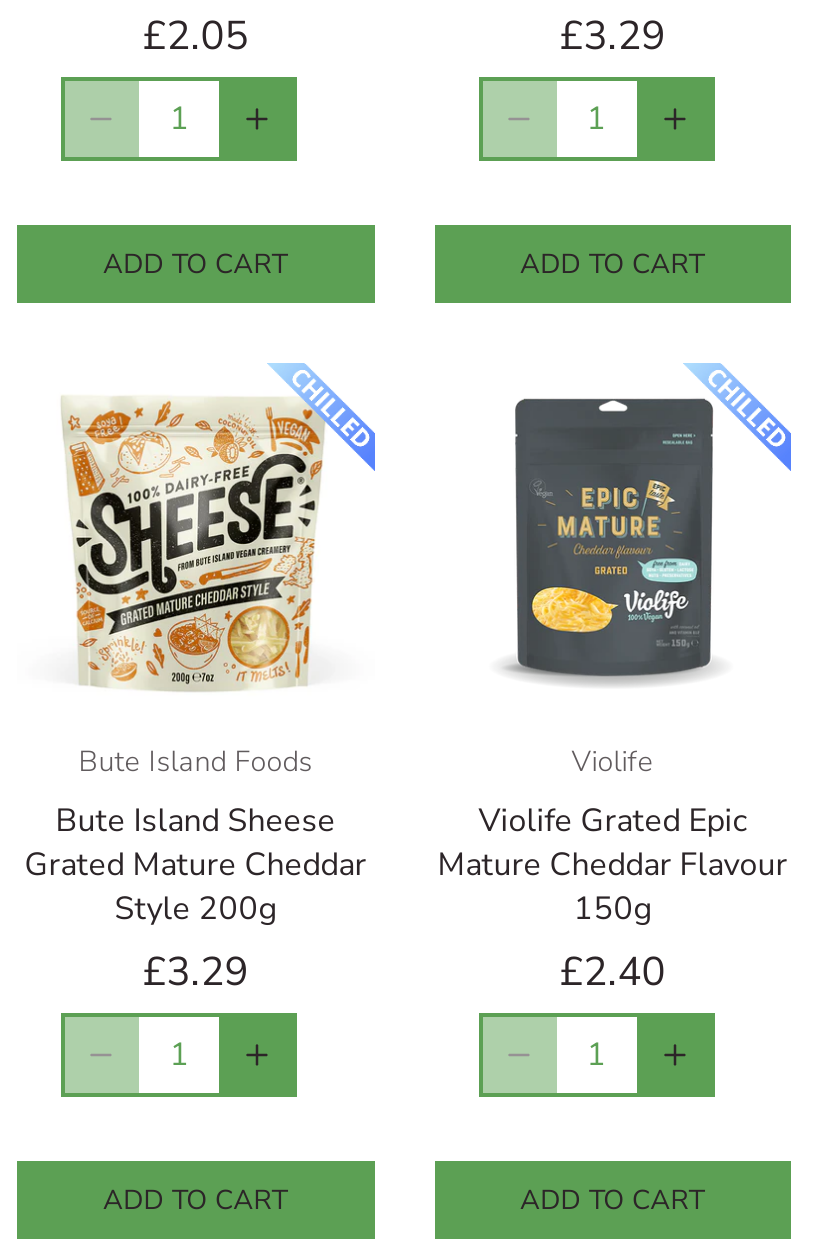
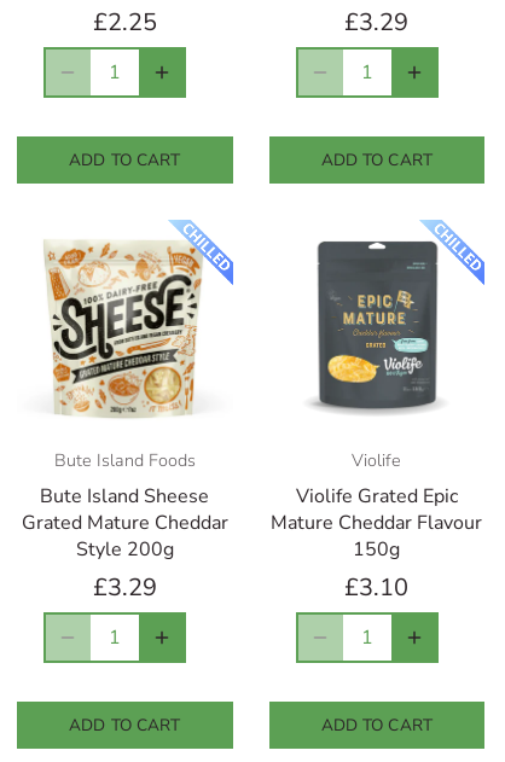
[143,9,249,63] £2.05 -> [93,6,157,39] £2.25
[559,945,665,999] £2.40 -> [345,571,409,604] £3.10

